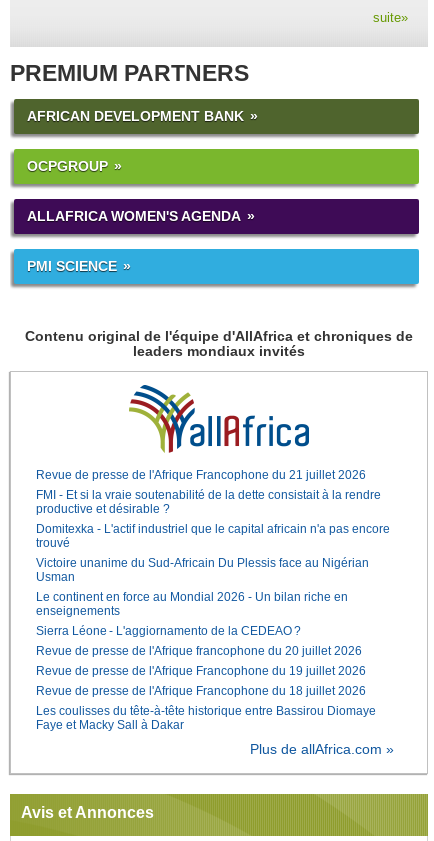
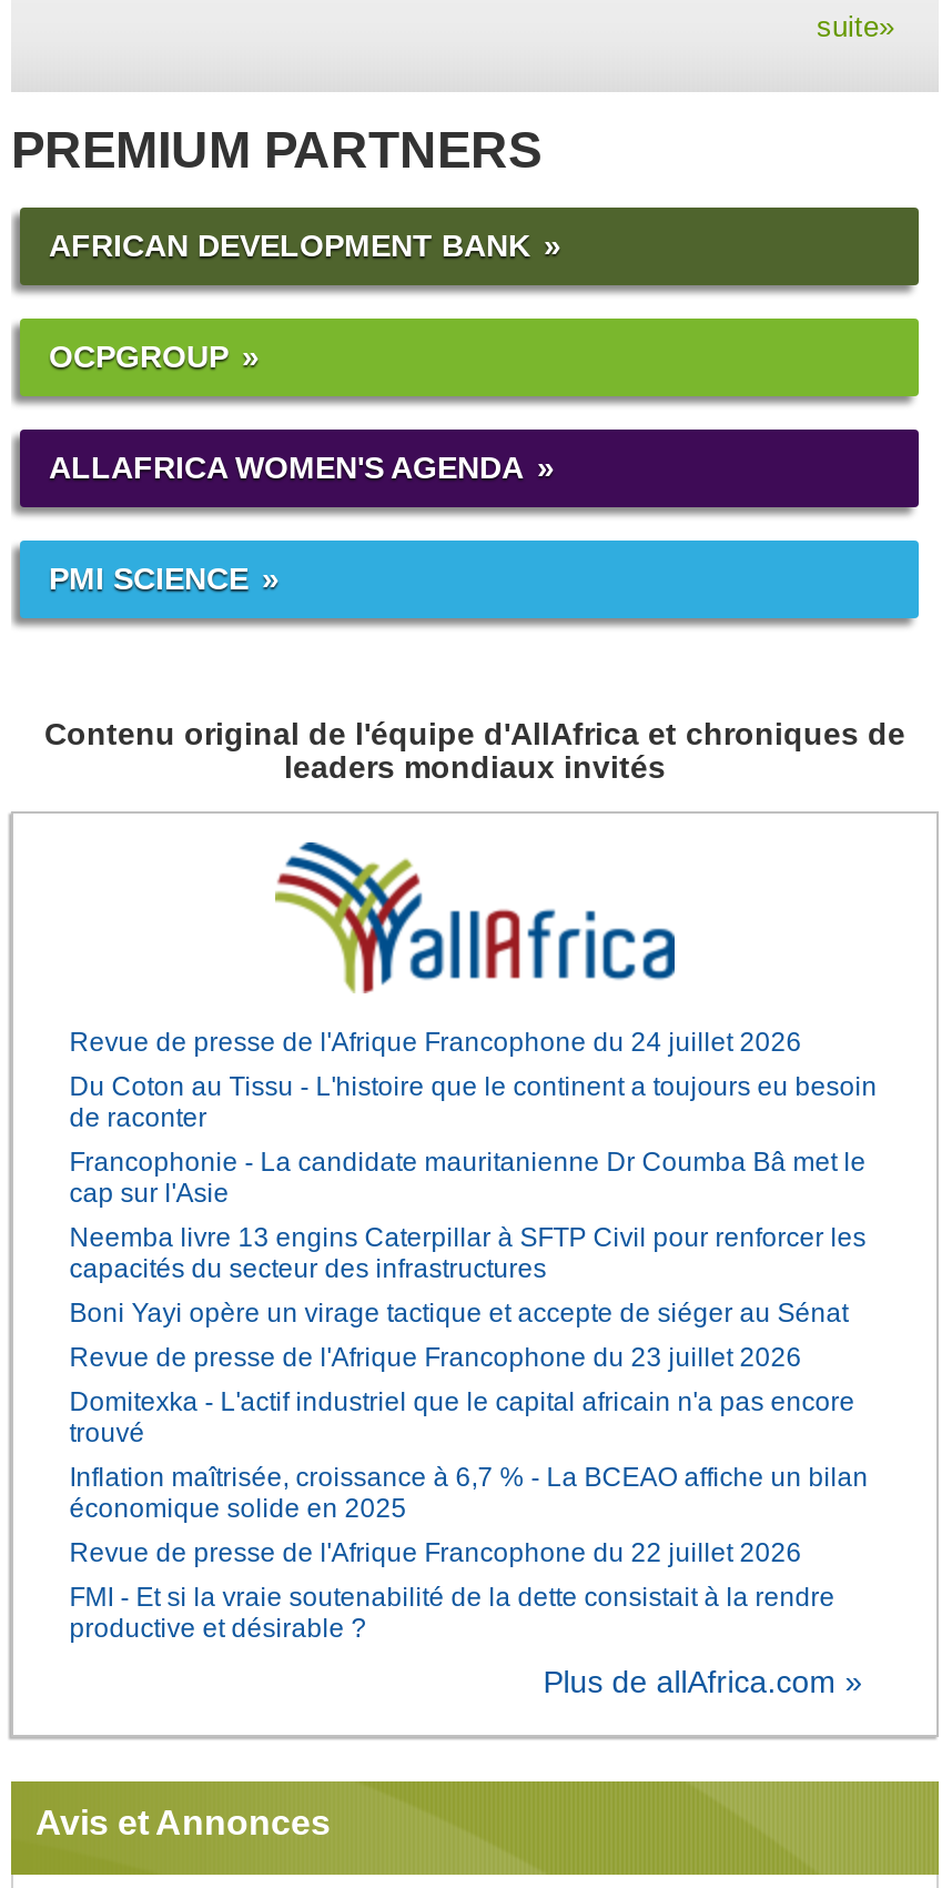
[36,468,366,482] Revue de presse de l'Afrique Francophone du 21 juillet 2026 -> [69,1027,877,1568] Revue de presse de l'Afrique Francophone du 24 juillet 2026 | Du Coton au Tissu - L'histoire que le continent a toujours eu besoin | de raconter | Francophonie - La candidate mauritanienne Dr Coumba Bâ met le | cap sur l'Asie | Neemba livre 13 engins Caterpillar à SFTP Civil pour renforcer les | capacités du secteur des infrastructures | Boni Yayi opère un virage tactique et accepte de siéger au Sénat | Revue de presse de l'Afrique Francophone du 23 juillet 2026 | Inflation maîtrisée, croissance à 6,7 % - La BCEAO affiche un bilan | économique solide en 2025 | Revue de presse de l'Afrique Francophone du 22 juillet 2026
moved [36,488,381,516] -> [69,1582,835,1644]: FMI - Et si la vraie soutenabilité de la dette consistait à la rendre | productive et désirable ?
moved [36,522,390,550] -> [69,1386,855,1448]: Domitexka - L'actif industriel que le capital africain n'a pas encore | trouvé
[36,556,376,732] Victoire unanime du Sud-Africain Du Plessis face au Nigérian | Usman | Le continent en force au Mondial 2026 - Un bilan riche en | enseignements | Sierra Léone - L'aggiornamento de la CEDEAO ? | Revue de presse de l'Afrique francophone du 20 juillet 2026 | Revue de presse de l'Afrique Francophone du 19 juillet 2026 | Revue de presse de l'Afrique Francophone du 18 juillet 2026 | Les coulisses du tête-à-tête historique entre Bassirou Diomaye | Faye et Macky Sall à Dakar -> none

